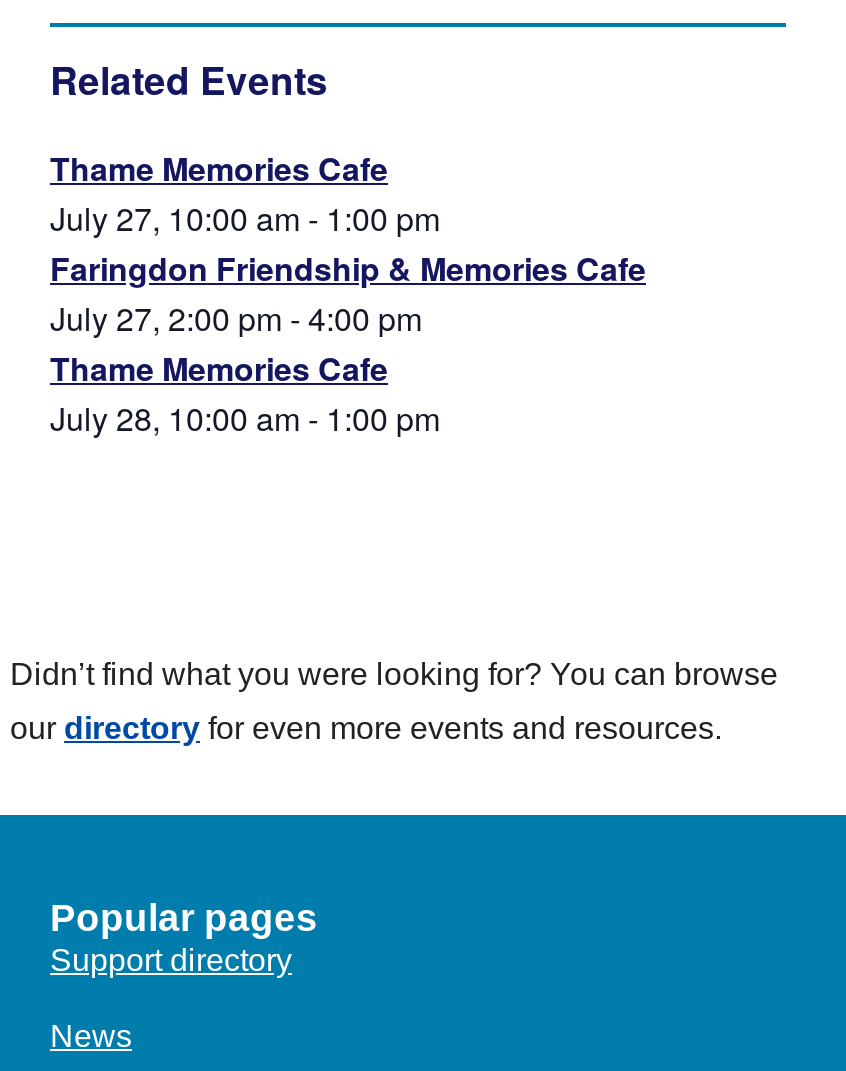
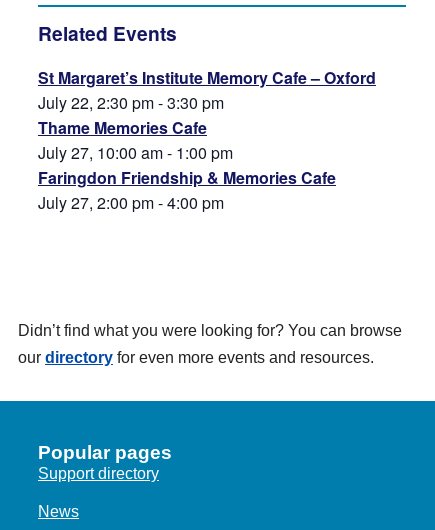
none -> [38,66,376,114] St Margaret’s Institute Memory Cafe – Oxford | July 22, 2:30 pm - 3:30 pm
moved [50,144,646,340] -> [38,116,336,214]: Thame Memories Cafe | July 27, 10:00 am - 1:00 pm | Faringdon Friendship & Memories Cafe | July 27, 2:00 pm - 4:00 pm
[50,344,440,440] Thame Memories Cafe | July 28, 10:00 am - 1:00 pm -> none

